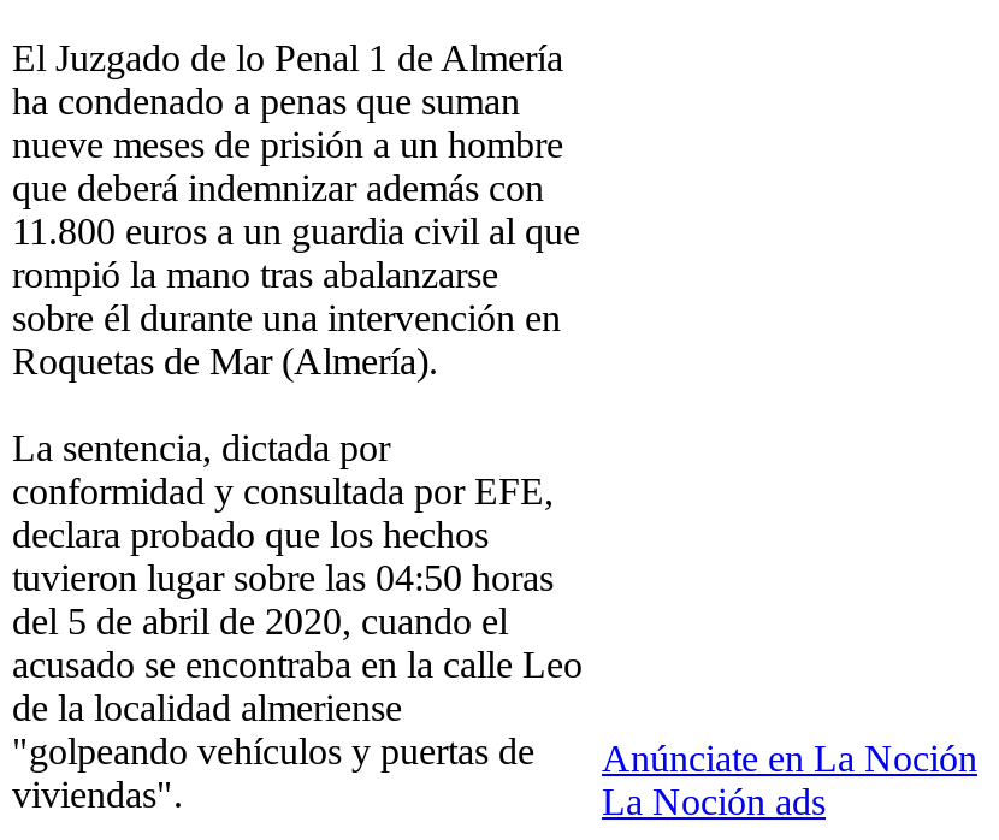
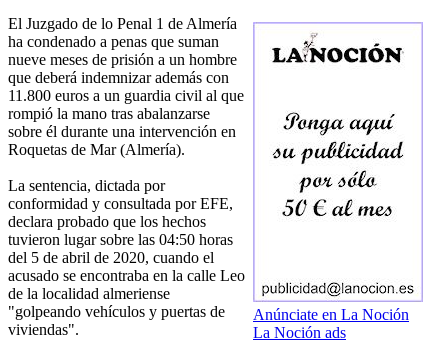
none -> [252,21,424,303] [image]

